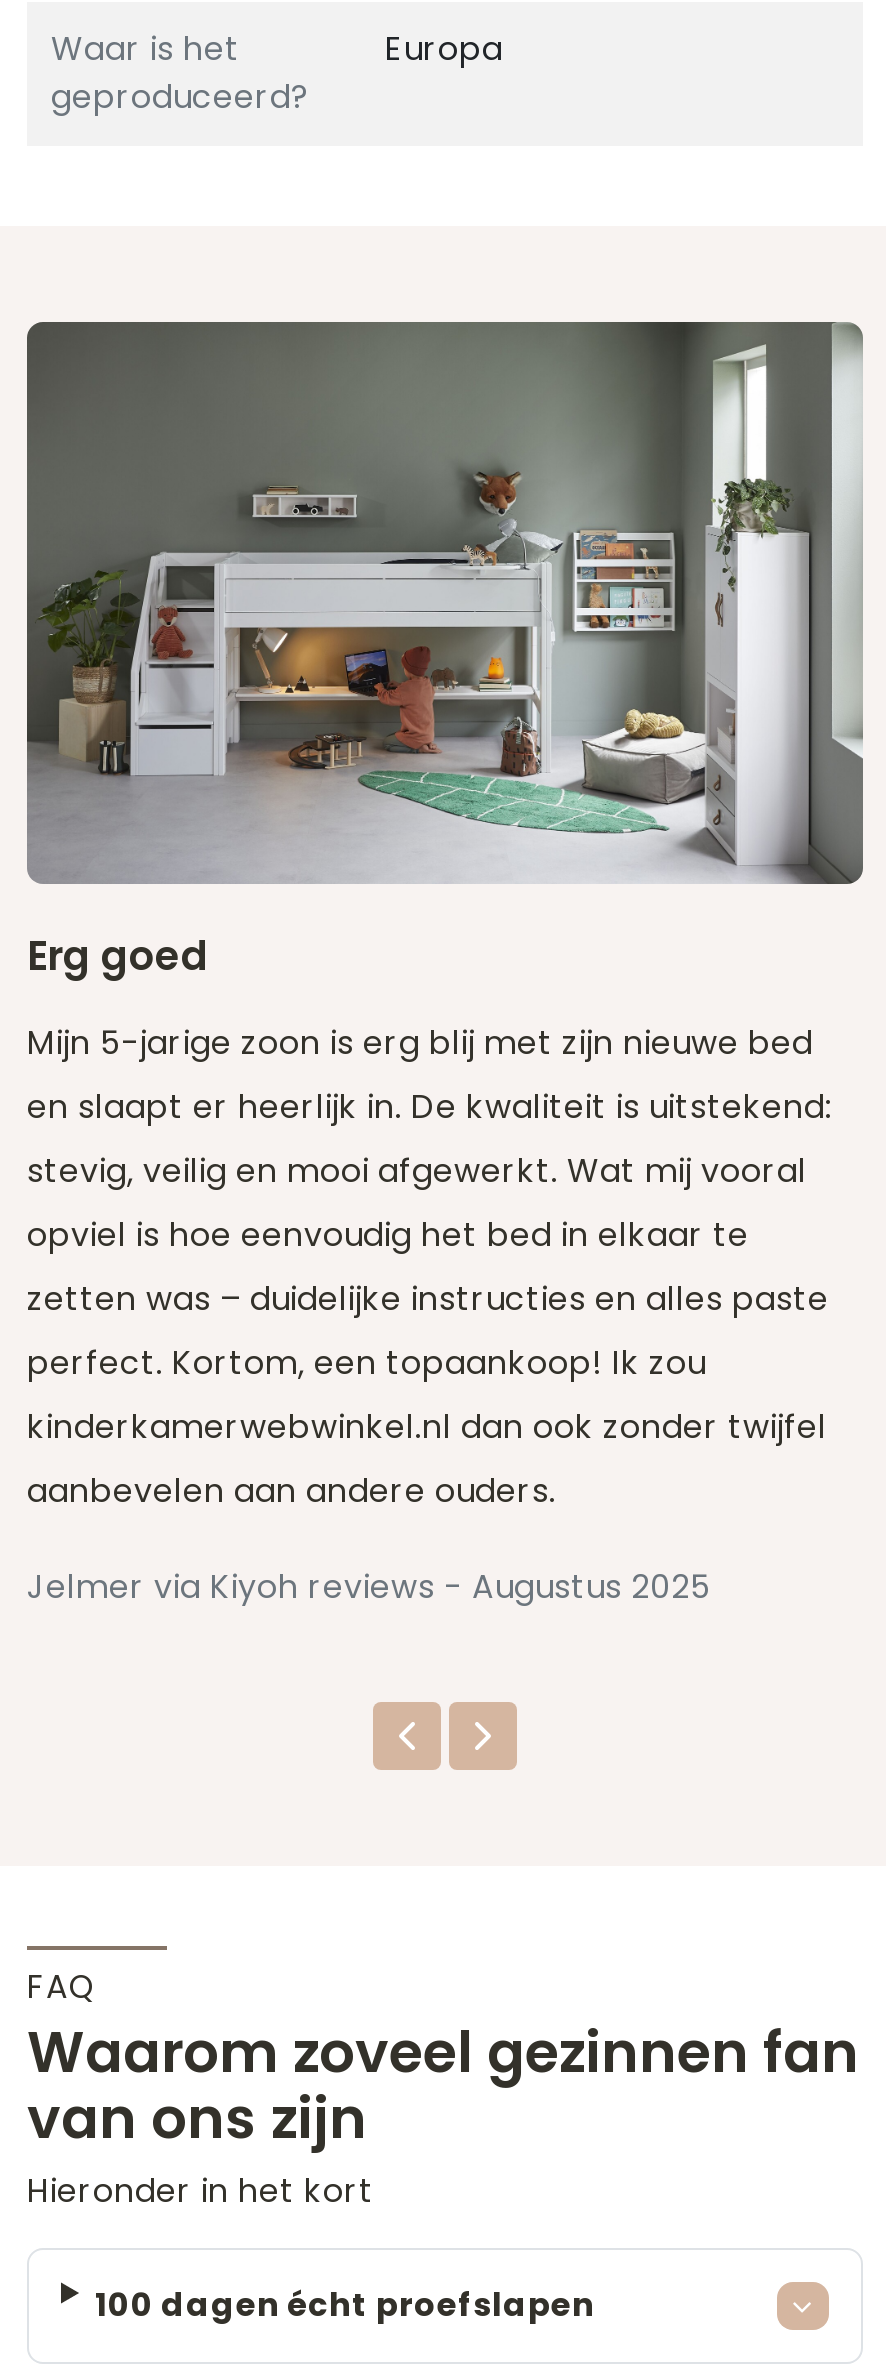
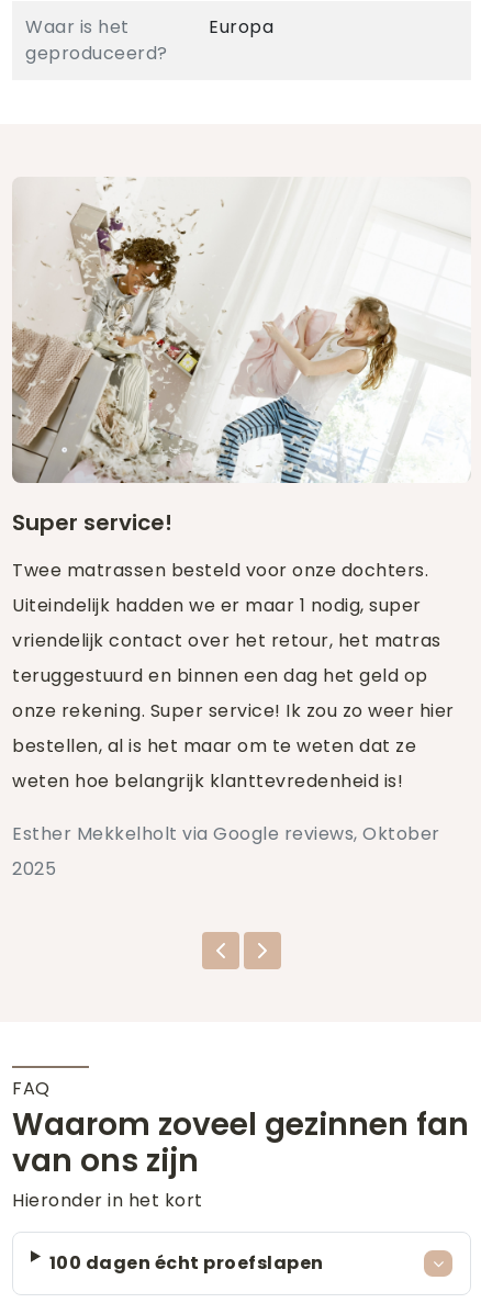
[25,320,865,983] [image] | Erg goed -> [11,177,471,538] [image] | Super service!
[27,1019,832,1513] Mijn 5-jarige zoon is erg blij met zijn nieuwe bed | en slaapt er heerlijk in. De kwaliteit is uitstekend: | stevig, veilig en mooi afgewerkt. Wat mij vooral | opviel is hoe eenvoudig het bed in elkaar te | zetten was – duidelijke instructies en alles paste | perfect. Kortom, een topaankoop! Ik zou | kinderkamerwebwinkel.nl dan ook zonder twijfel | aanbevelen aan andere ouders. -> [12,557,454,793] Twee matrassen besteld voor onze dochters. | Uiteindelijk hadden we er maar 1 nodig, super | vriendelijk contact over het retour, het matras | teruggestuurd en binnen een dag het geld op | onze rekening. Super service! Ik zou zo weer hier | bestellen, al is het maar om te weten dat ze | weten hoe belangrijk klanttevredenheid is!
[27,1563,711,1609] Jelmer via Kiyoh reviews - Augustus 2025 -> [12,821,440,881] Esther Mekkelholt via Google reviews, Oktober | 2025

